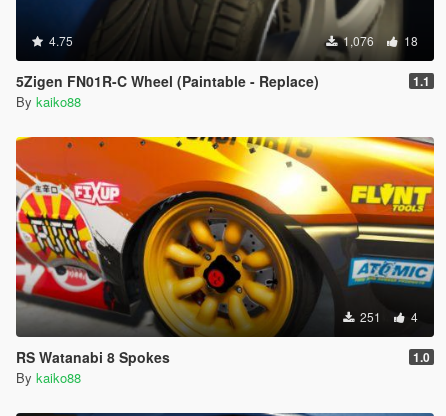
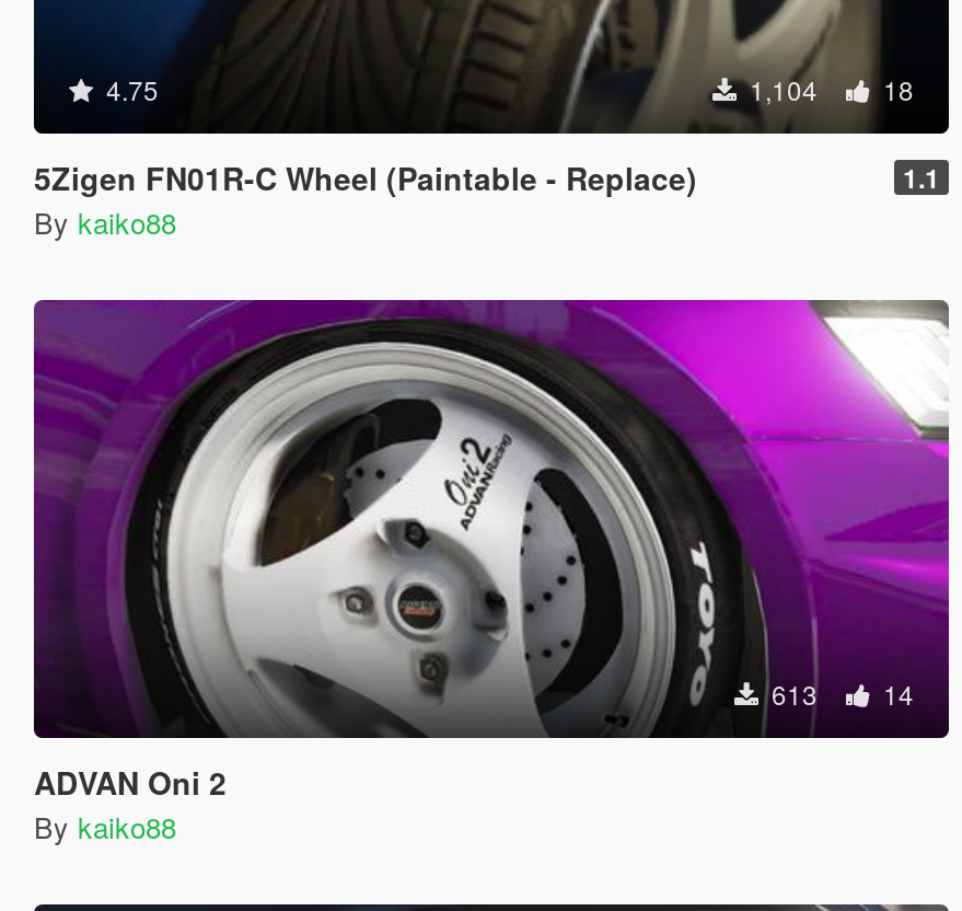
[340,32,418,49] 1,076 18 -> [743,71,914,108] 1,104 18
[15,136,435,337] [image] | 251 | 4 -> [32,298,951,738] [image] | 613 | 14
[16,347,430,367] RS Watanabi 8 Spokes | 1.0 -> [34,761,227,804] ADVAN Oni 2

